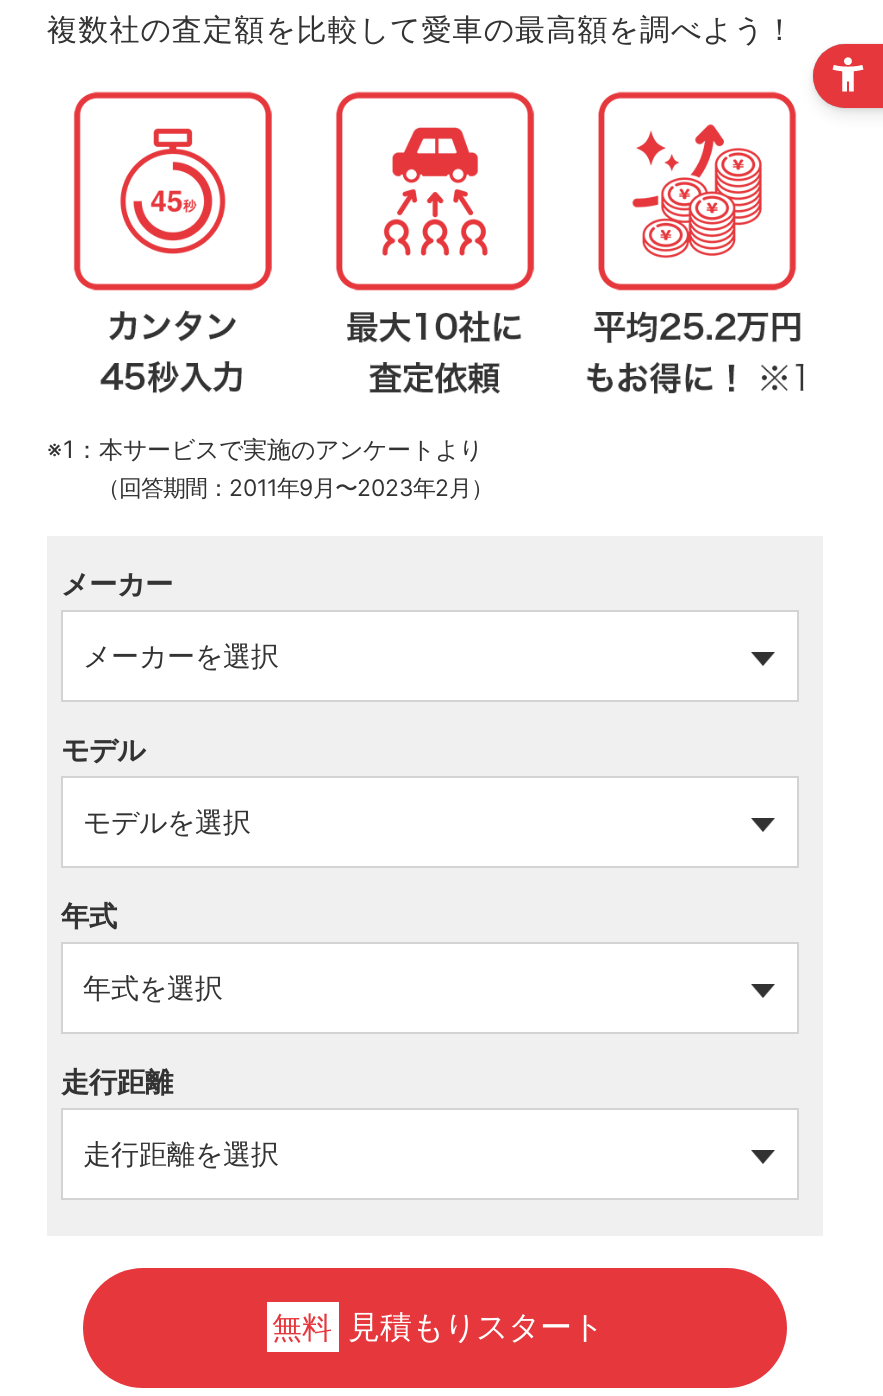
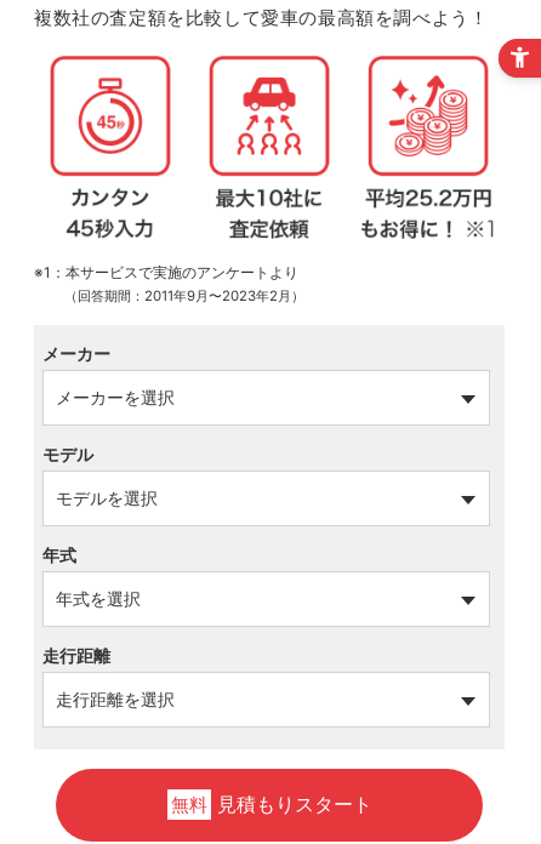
[811,42,877,130] [image] -> [497,27,537,80] [image]

